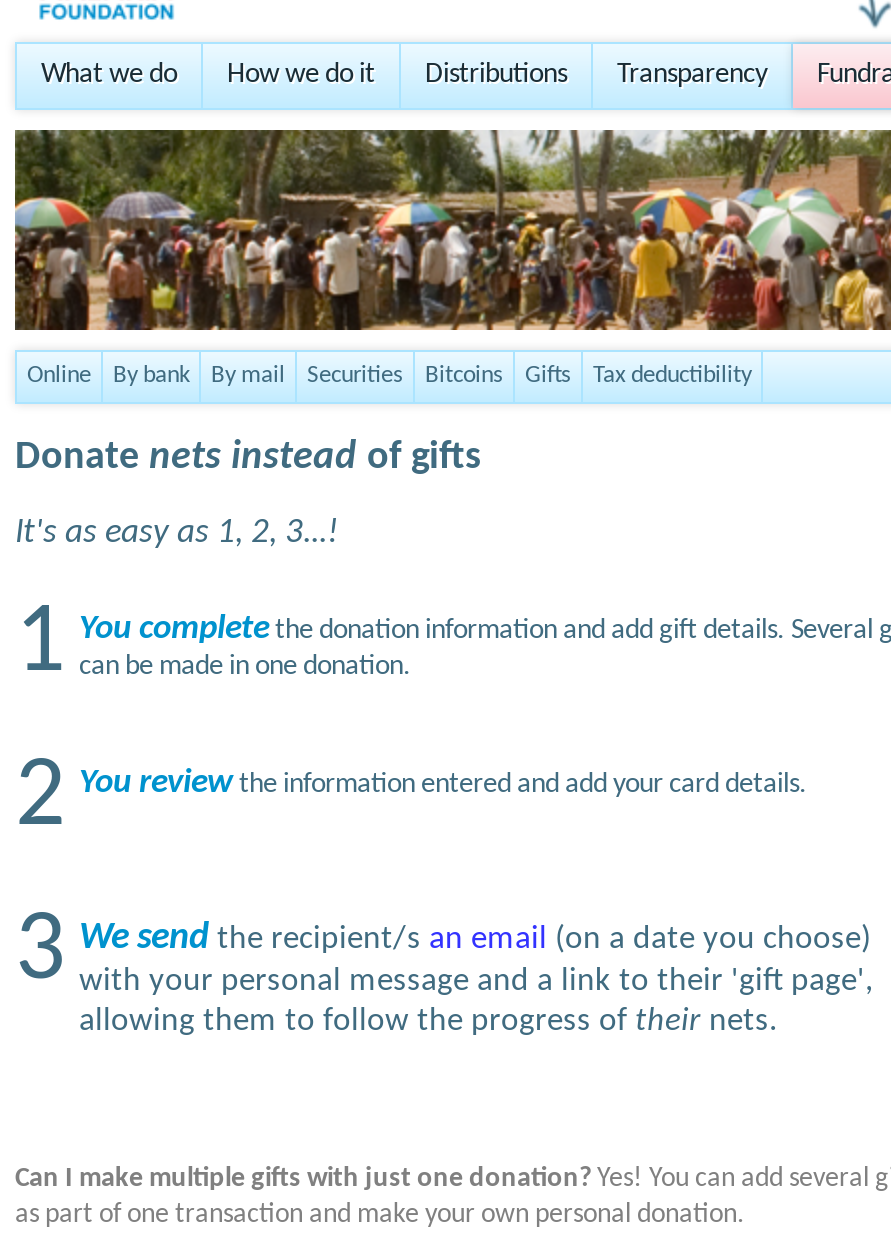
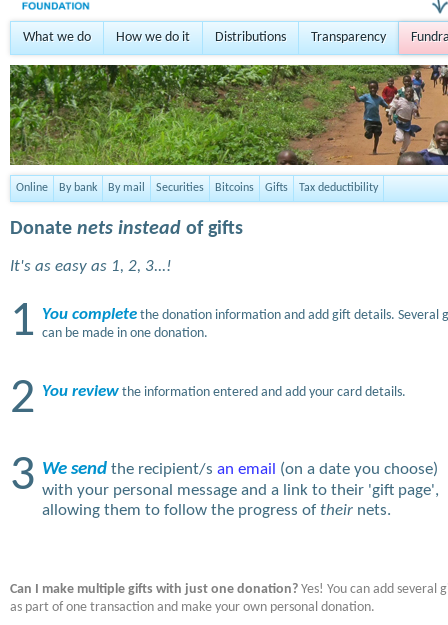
[13,128,885,332] [image] -> [10,64,445,166] [image]

